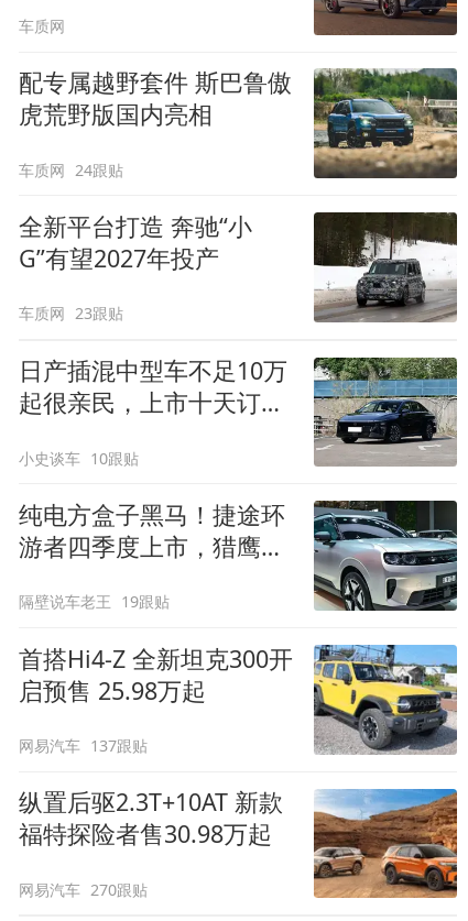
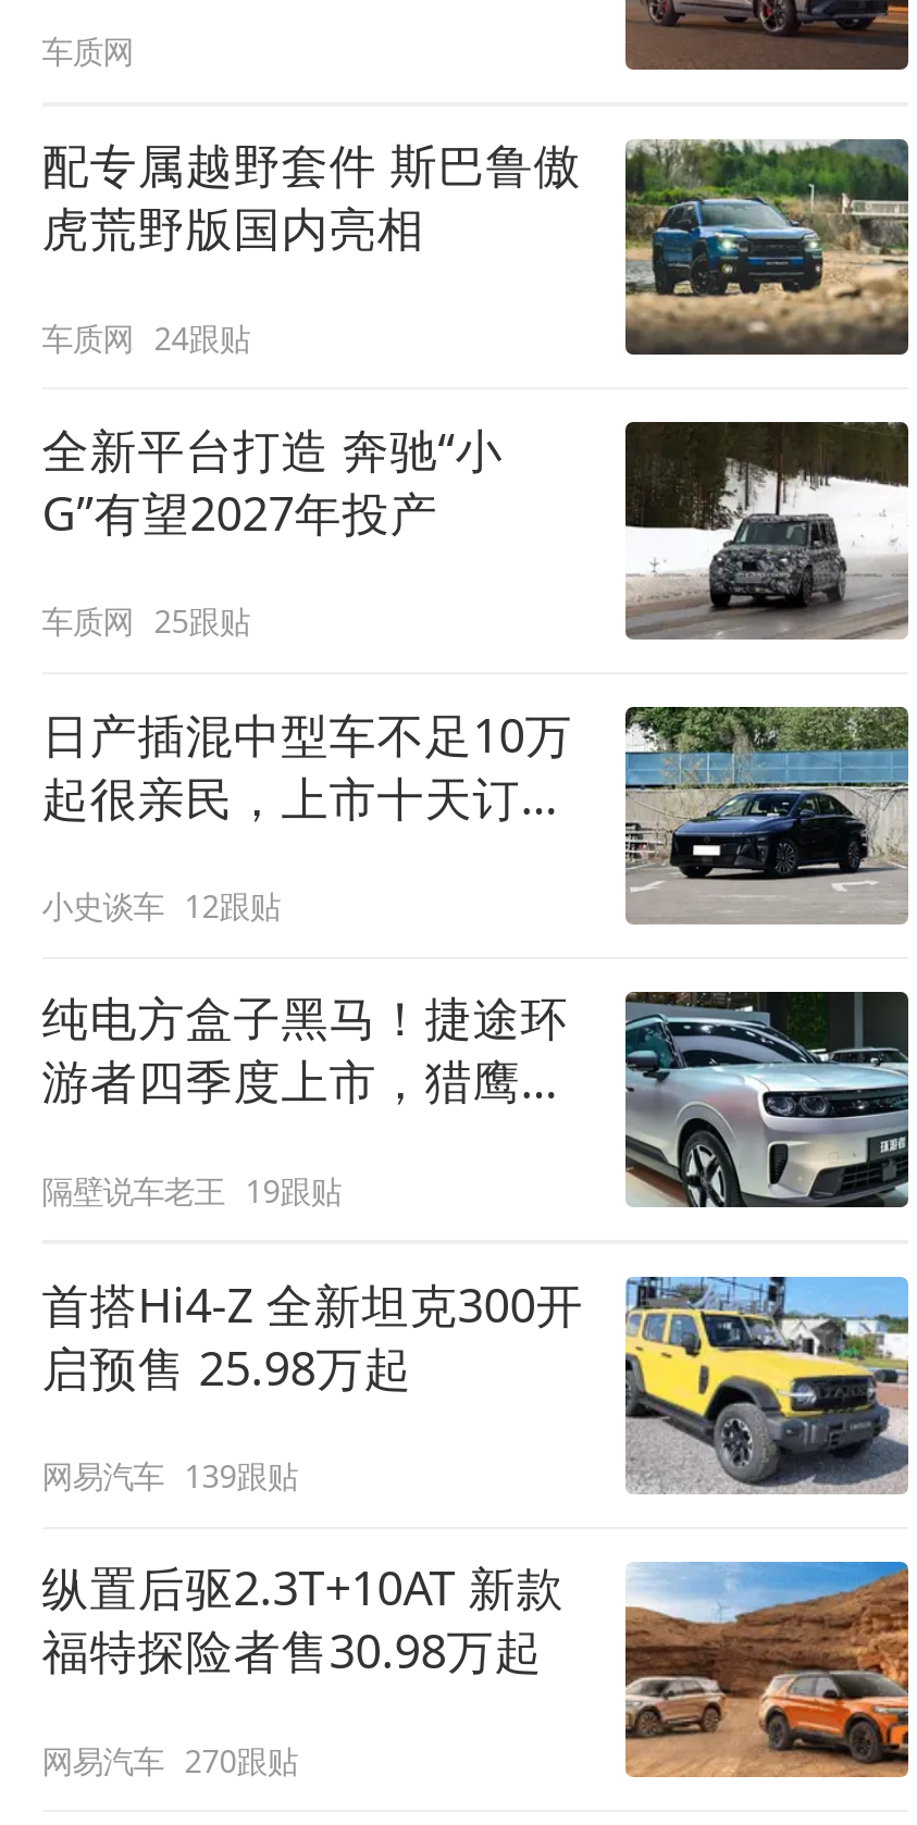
[18,303,124,324] 车质网 23跟贴 -> [42,601,250,642] 车质网 25跟贴
[18,448,139,469] 小史谈车 10跟贴 -> [42,885,280,926] 小史谈车 12跟贴
[18,735,148,756] 网易汽车 137跟贴 -> [42,1455,298,1497] 网易汽车 139跟贴

